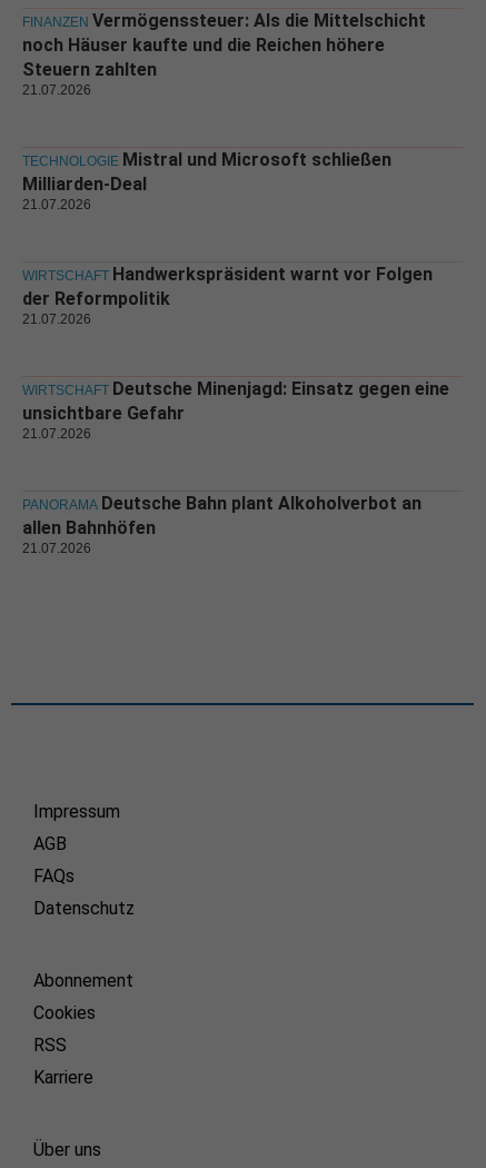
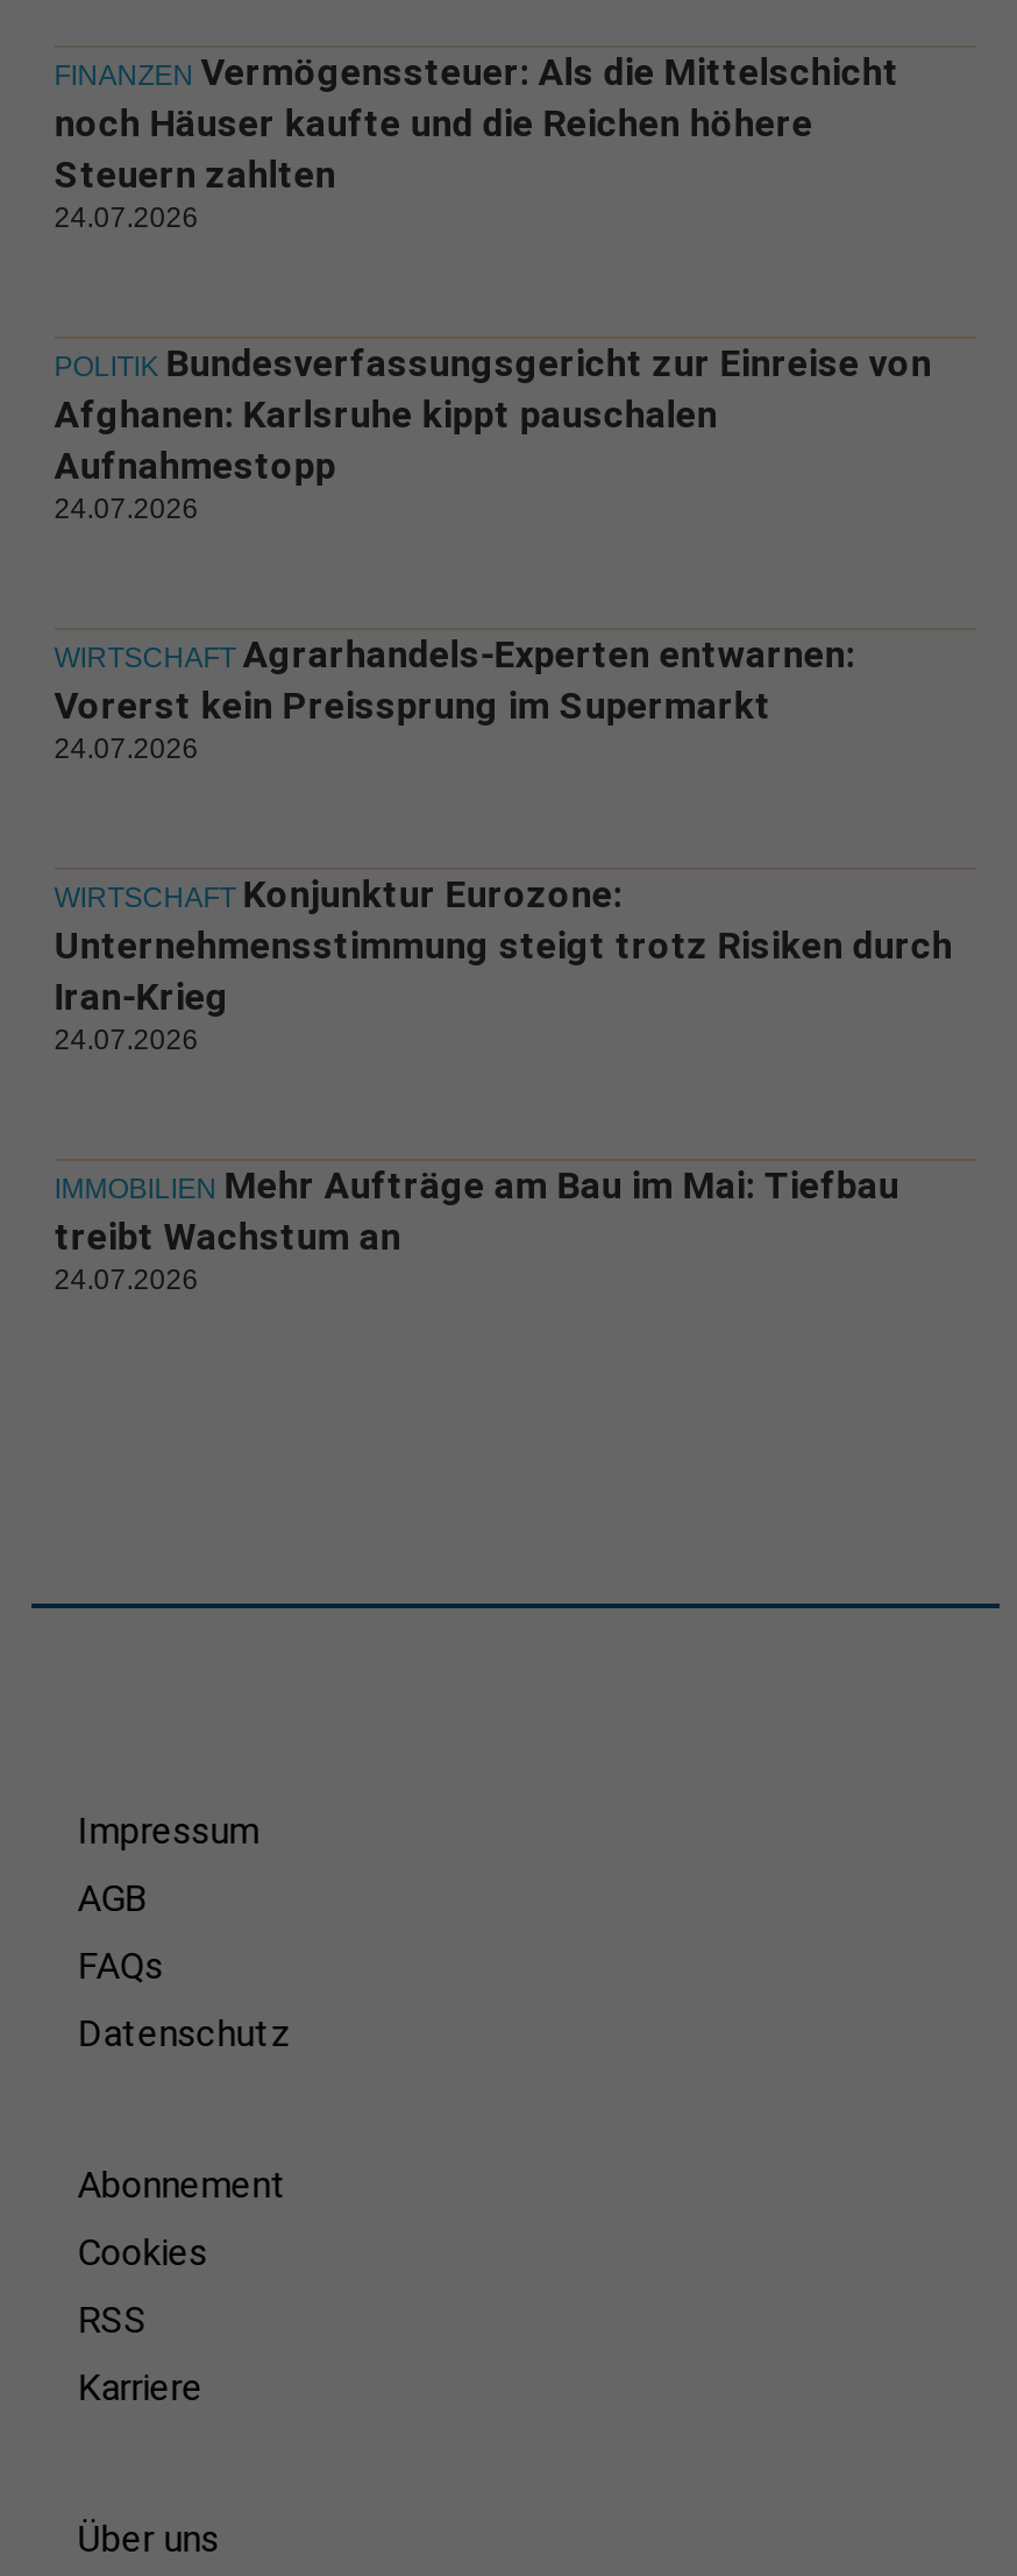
[22,83,91,98] 21.07.2026 -> [54,202,198,235] 24.07.2026
[22,149,391,213] TECHNOLOGIE Mistral und Microsoft schließen | Milliarden-Deal | 21.07.2026 -> [54,342,931,526] POLITIK Bundesverfassungsgericht zur Einreise von | Afghanen: Karlsruhe kippt pauschalen | Aufnahmestopp | 24.07.2026
[22,264,432,327] WIRTSCHAFT Handwerkspräsident warnt vor Folgen | der Reformpolitik | 21.07.2026 -> [54,633,855,766] WIRTSCHAFT Agrarhandels-Experten entwarnen: | Vorerst kein Preissprung im Supermarkt | 24.07.2026
[22,378,449,442] WIRTSCHAFT Deutsche Minenjagd: Einsatz gegen eine | unsichtbare Gefahr | 21.07.2026 -> [54,873,952,1057] WIRTSCHAFT Konjunktur Eurozone: | Unternehmensstimmung steigt trotz Risiken durch | Iran-Krieg | 24.07.2026
[22,493,421,556] PANORAMA Deutsche Bahn plant Alkoholverbot an | allen Bahnhöfen | 21.07.2026 -> [54,1164,899,1297] IMMOBILIEN Mehr Aufträge am Bau im Mai: Tiefbau | treibt Wachstum an | 24.07.2026

